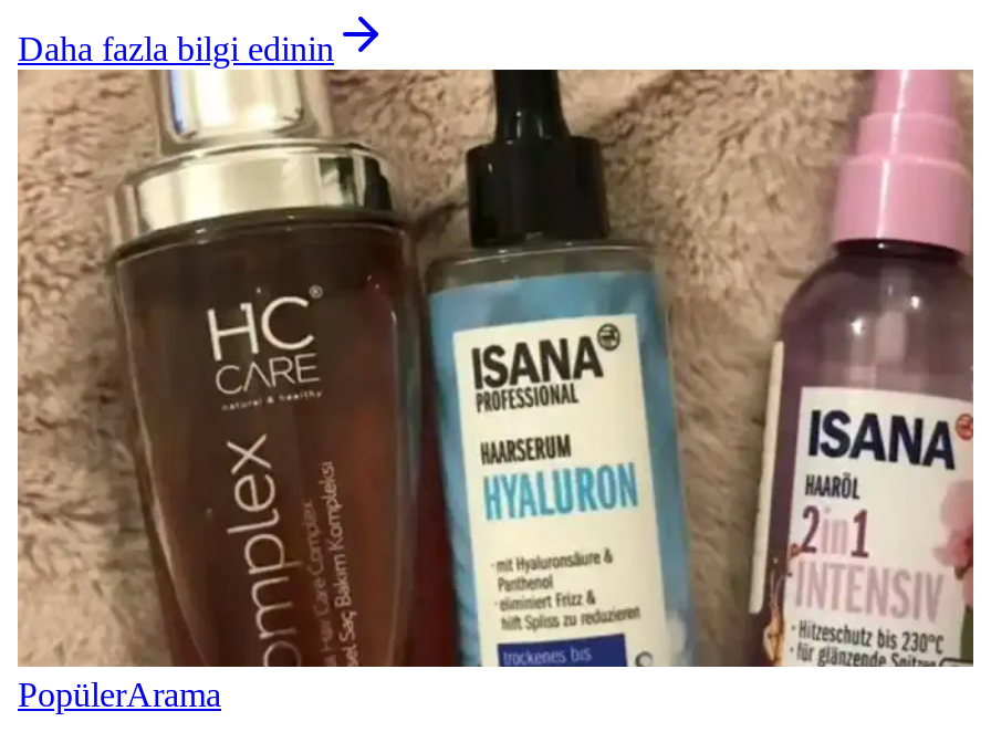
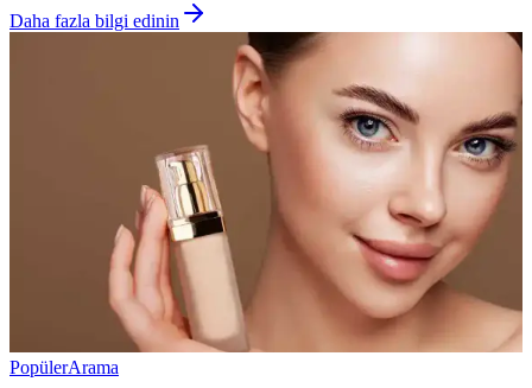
[18,66,976,668] [image] -> [9,31,524,352] [image]

